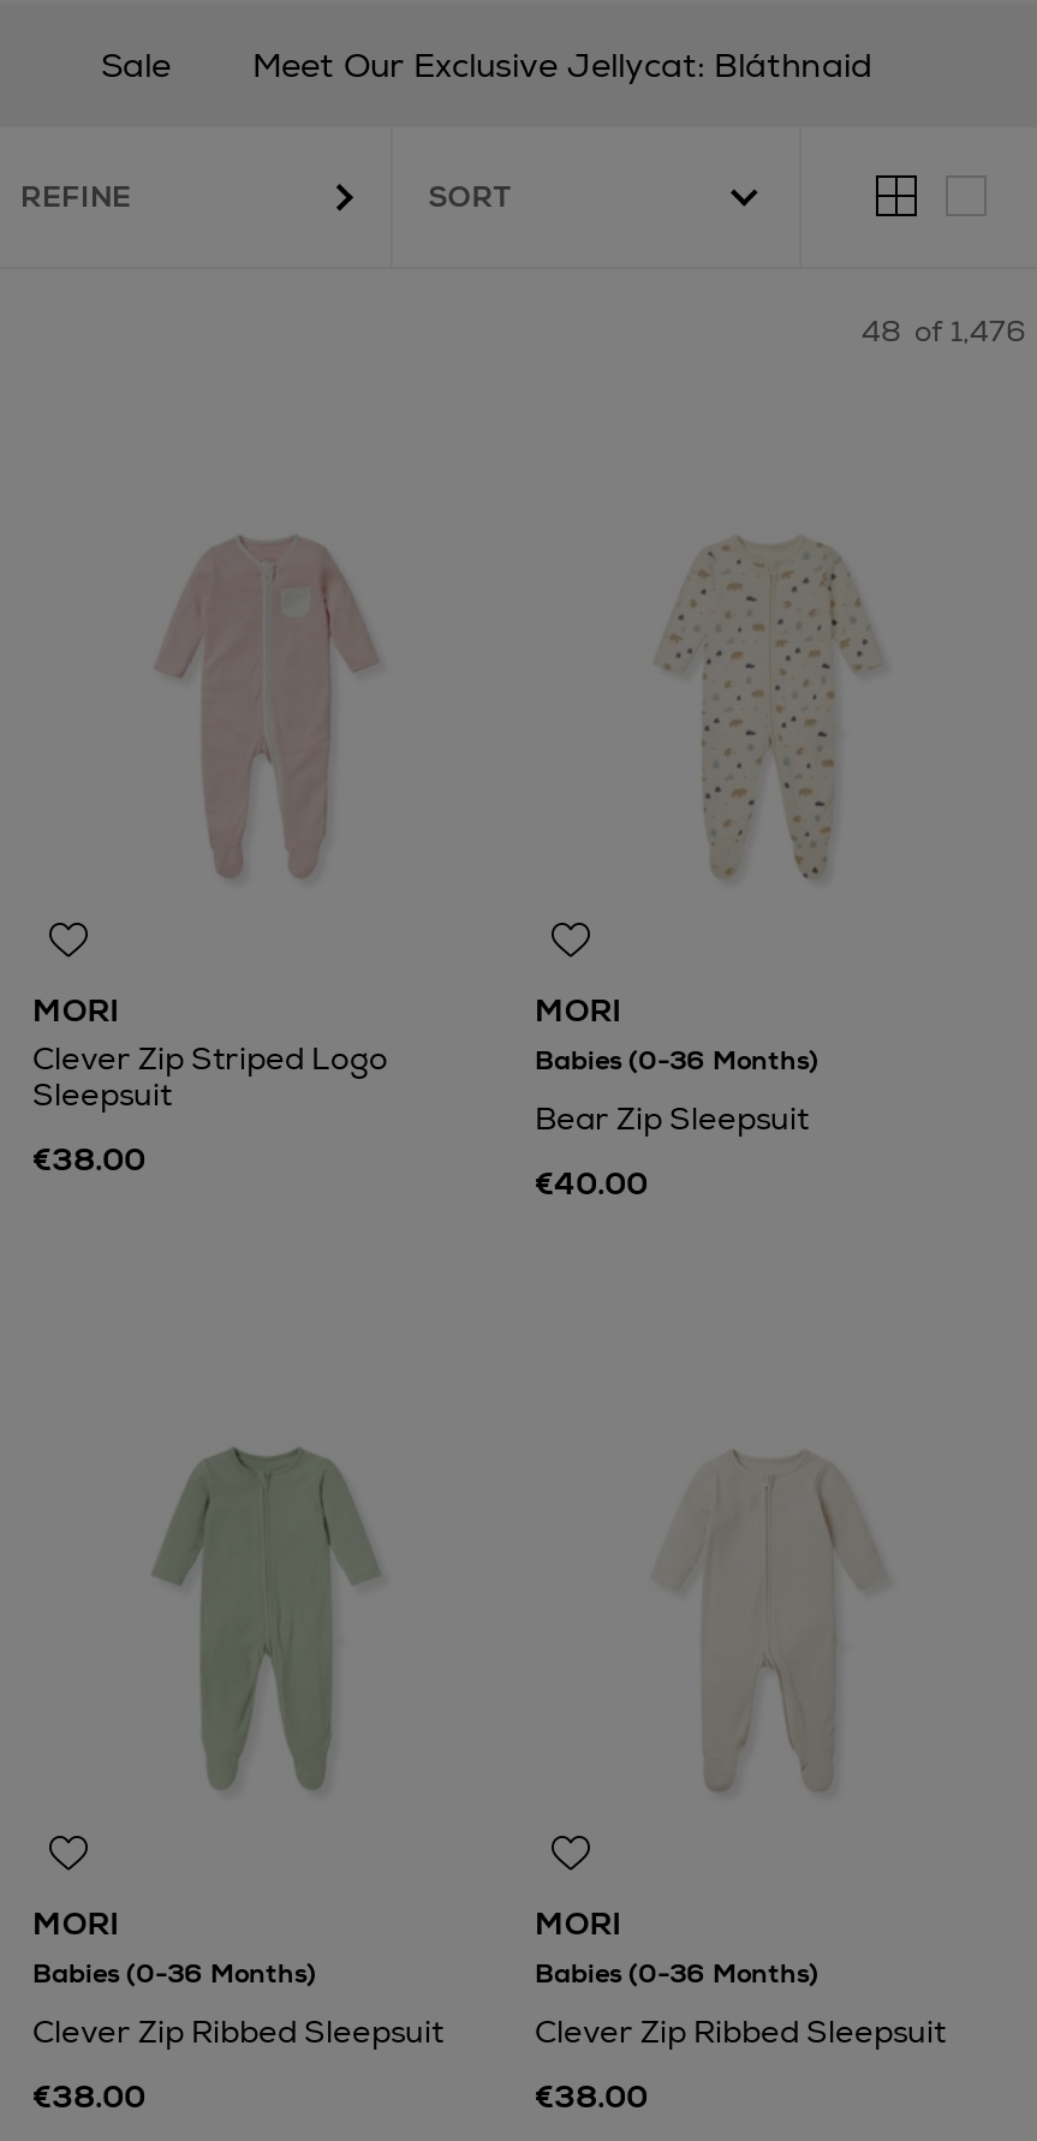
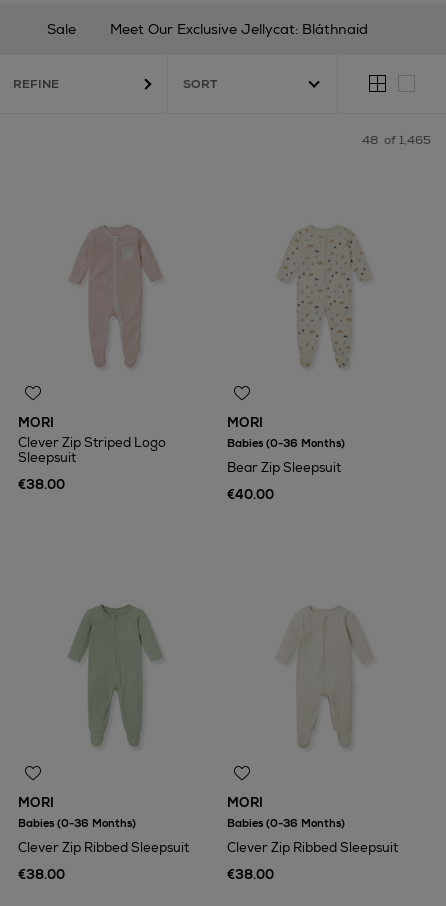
[862,312,1025,351] 48 of 1,476 -> [362,132,431,148] 48 of 1,465

